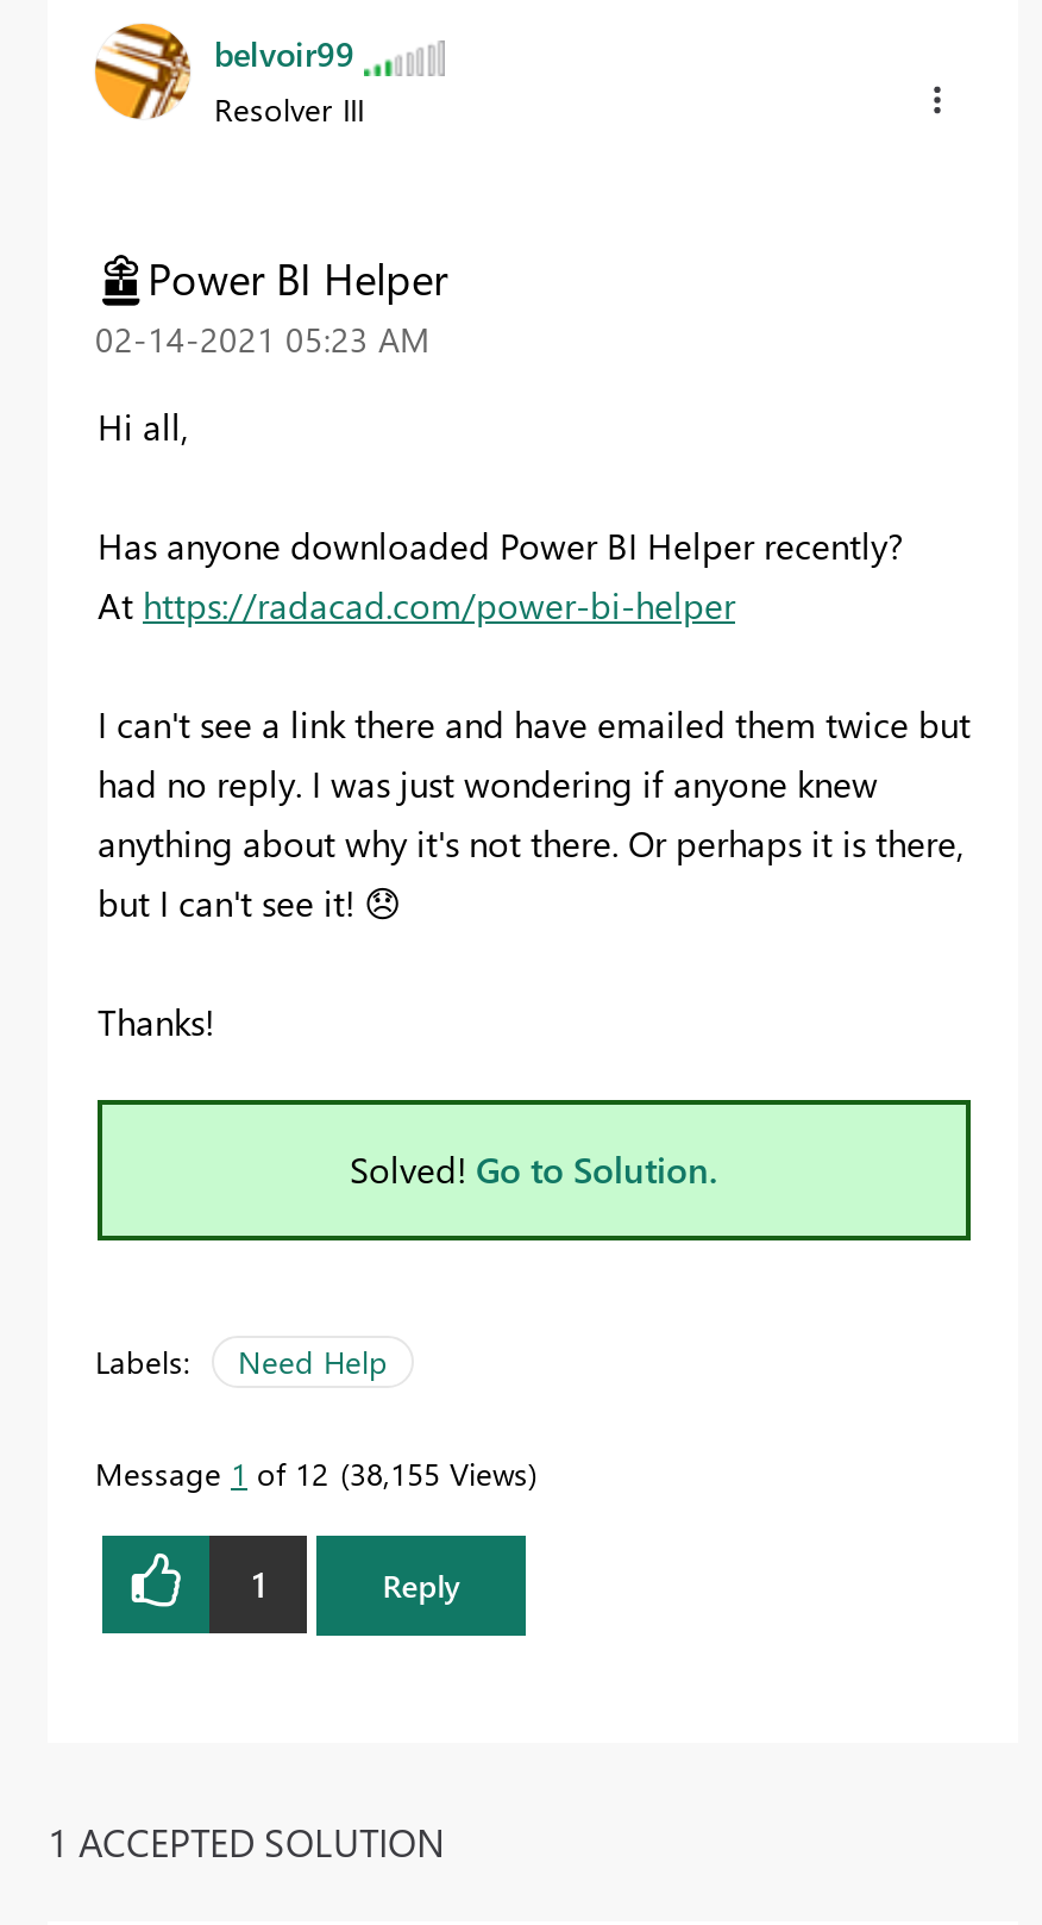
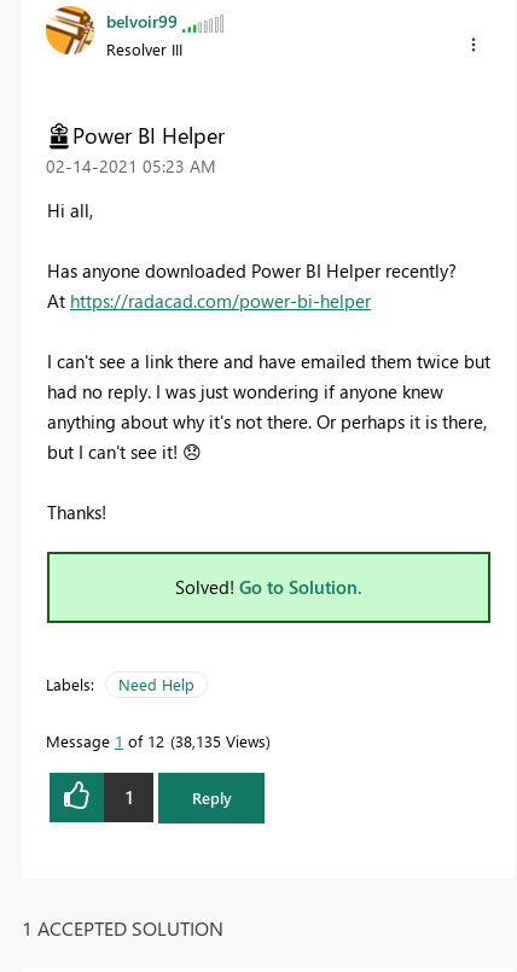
[95,1451,528,1492] Message 1 of 12 38,155 Views -> [46,730,266,751] Message 1 of 12 38,135 Views

